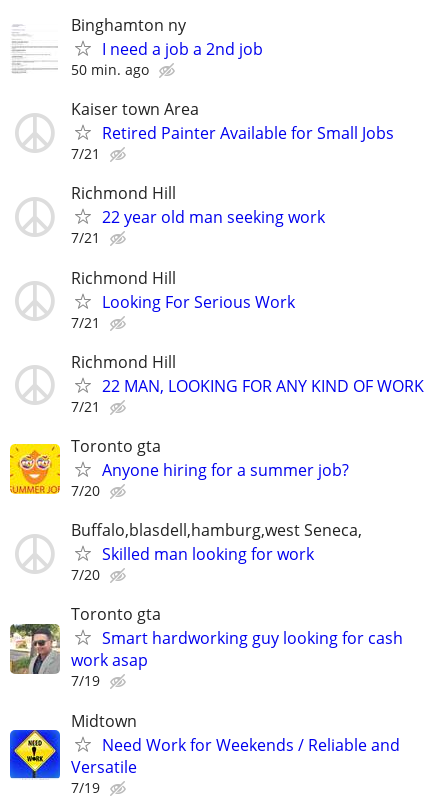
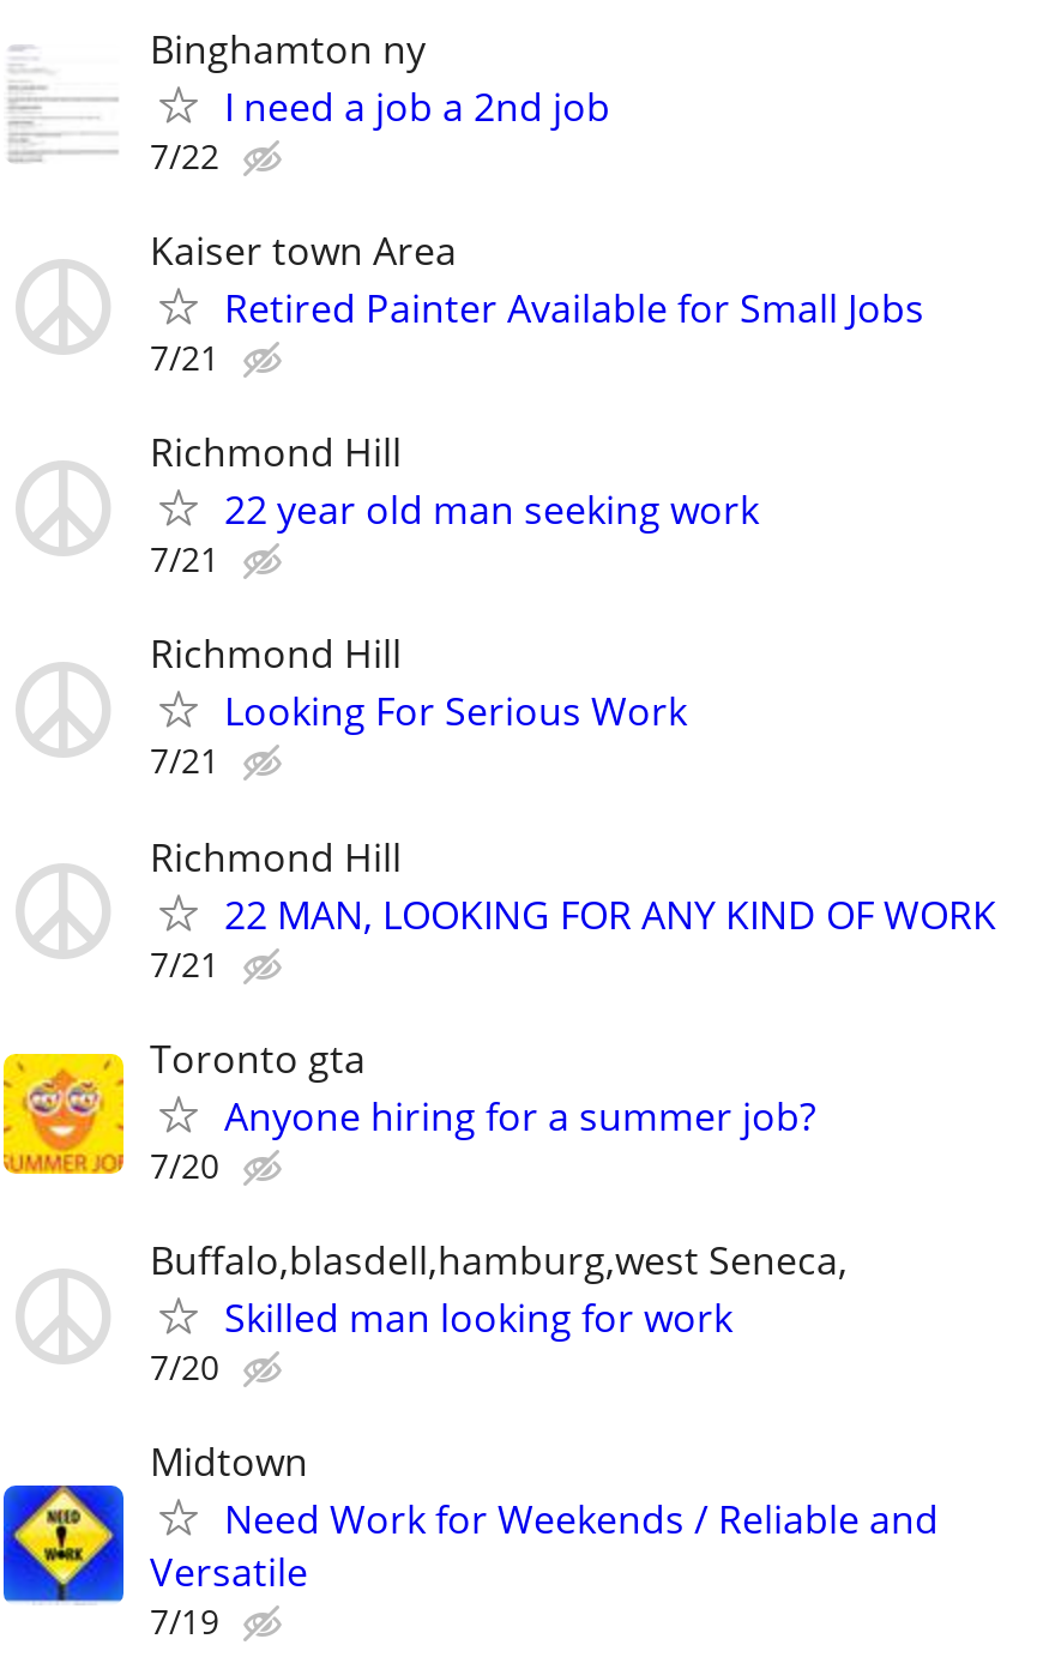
[71,60,149,79] 50 min. ago -> [150,133,219,179] 7/22
[9,603,403,690] [image] | Toronto gta | Smart hardworking guy looking for cash | work asap | 7/19 -> none

